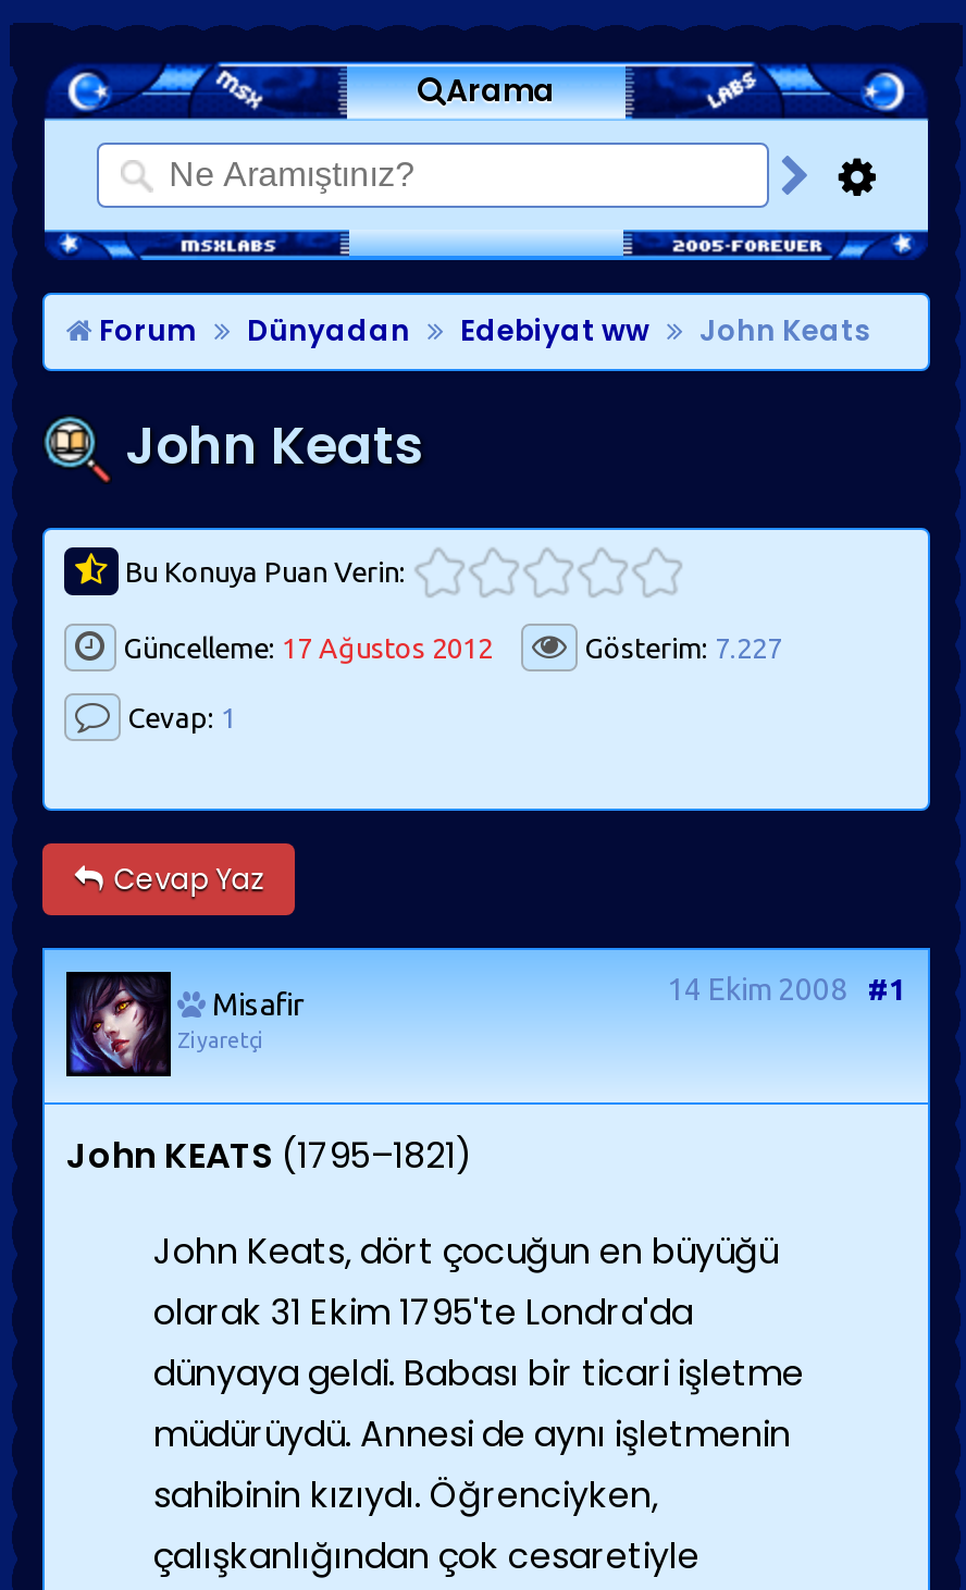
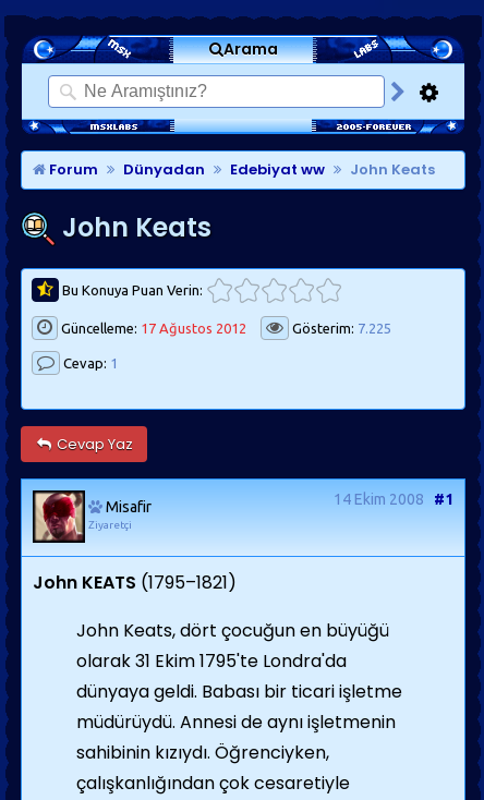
[578,632,782,663] Gösterim: 7.227 -> [289,320,391,336] Gösterim: 7.225
[69,974,169,1074] [image] -> [34,492,84,542] [image]

